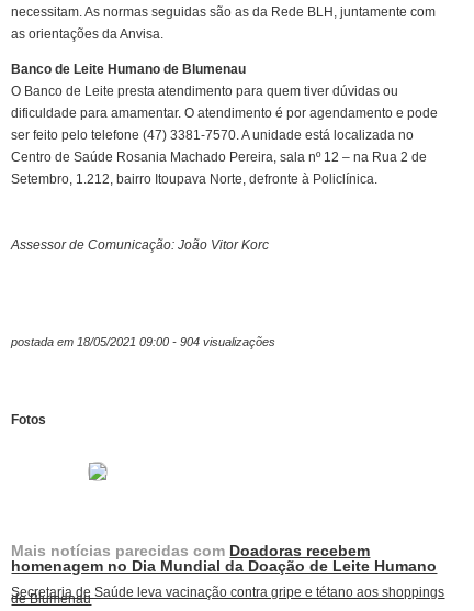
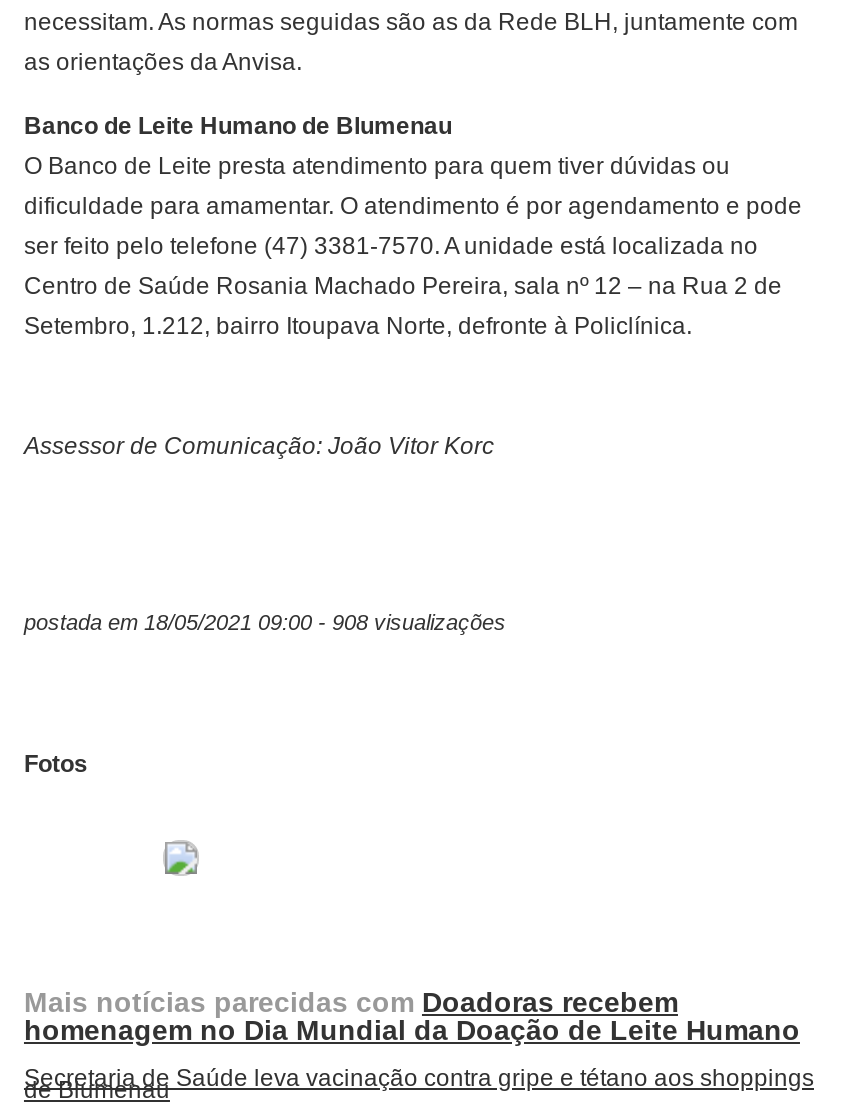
[12,335,276,348] postada em 18/05/2021 09:00 - 904 visualizações -> [24,610,506,634] postada em 18/05/2021 09:00 - 908 visualizações

